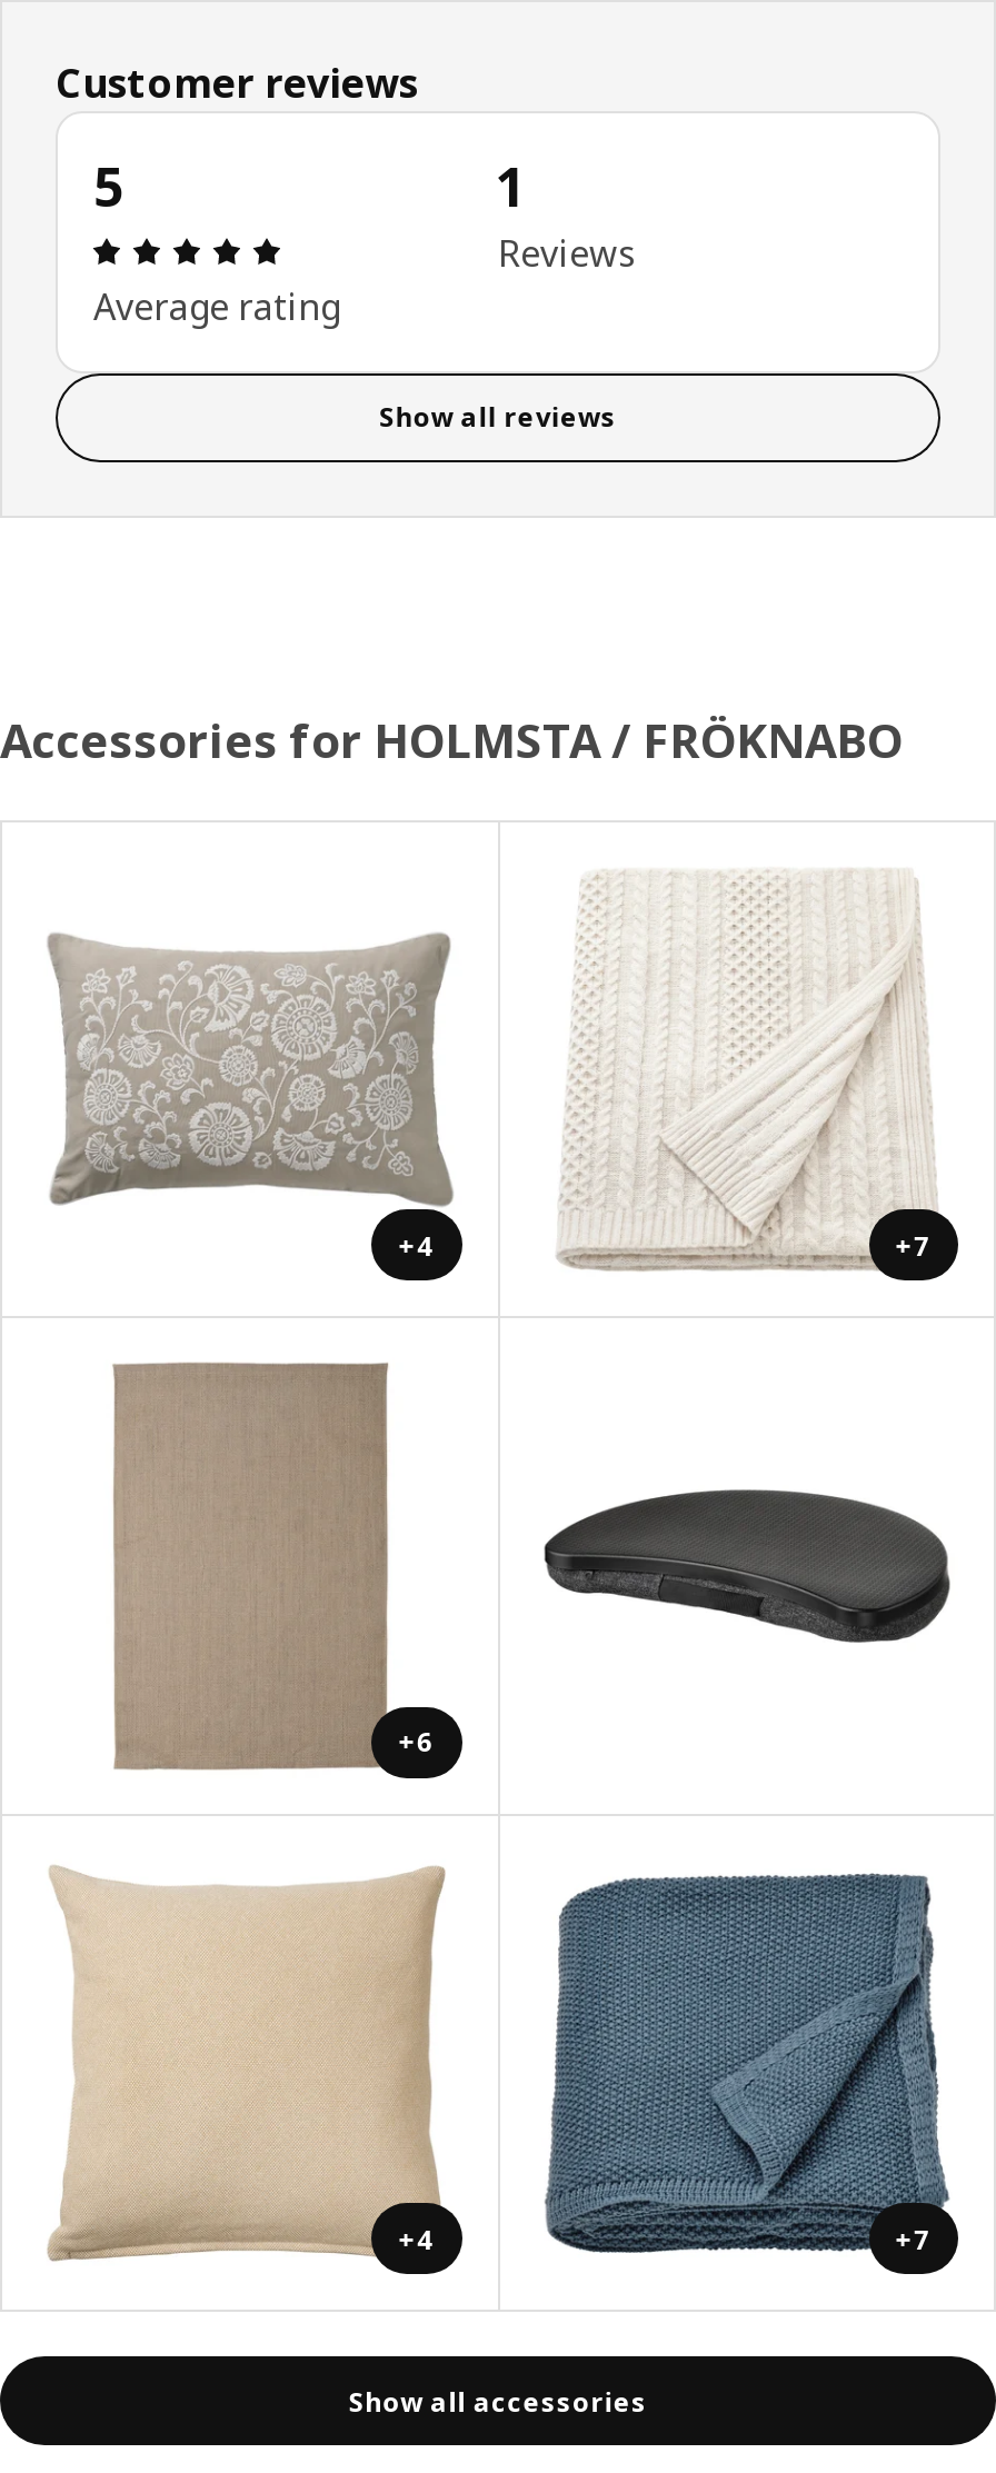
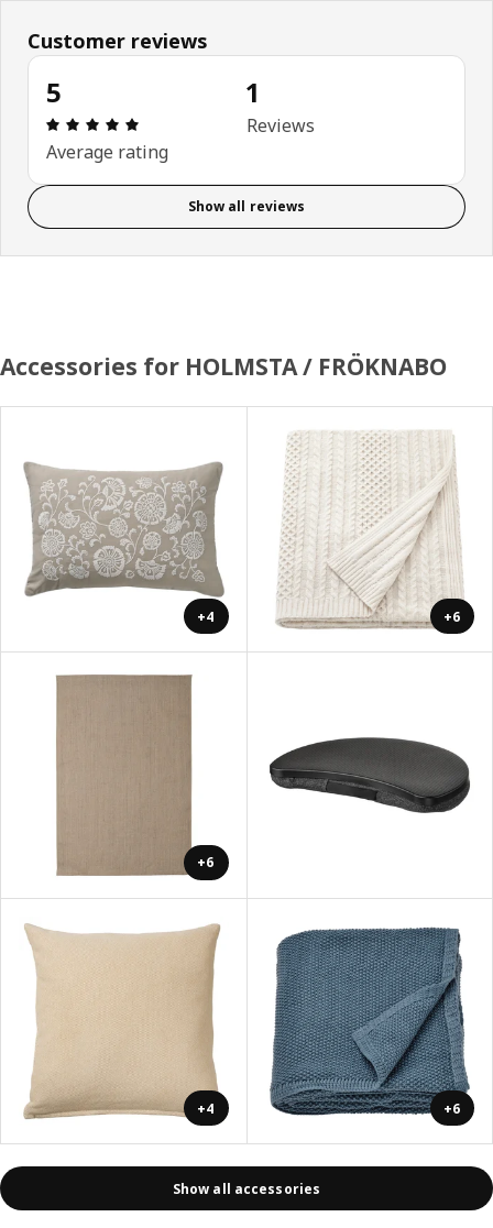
[896,1227,932,1265] +7 -> [443,607,461,626] +6
[896,2221,932,2258] +7 -> [443,1099,461,1118] +6

